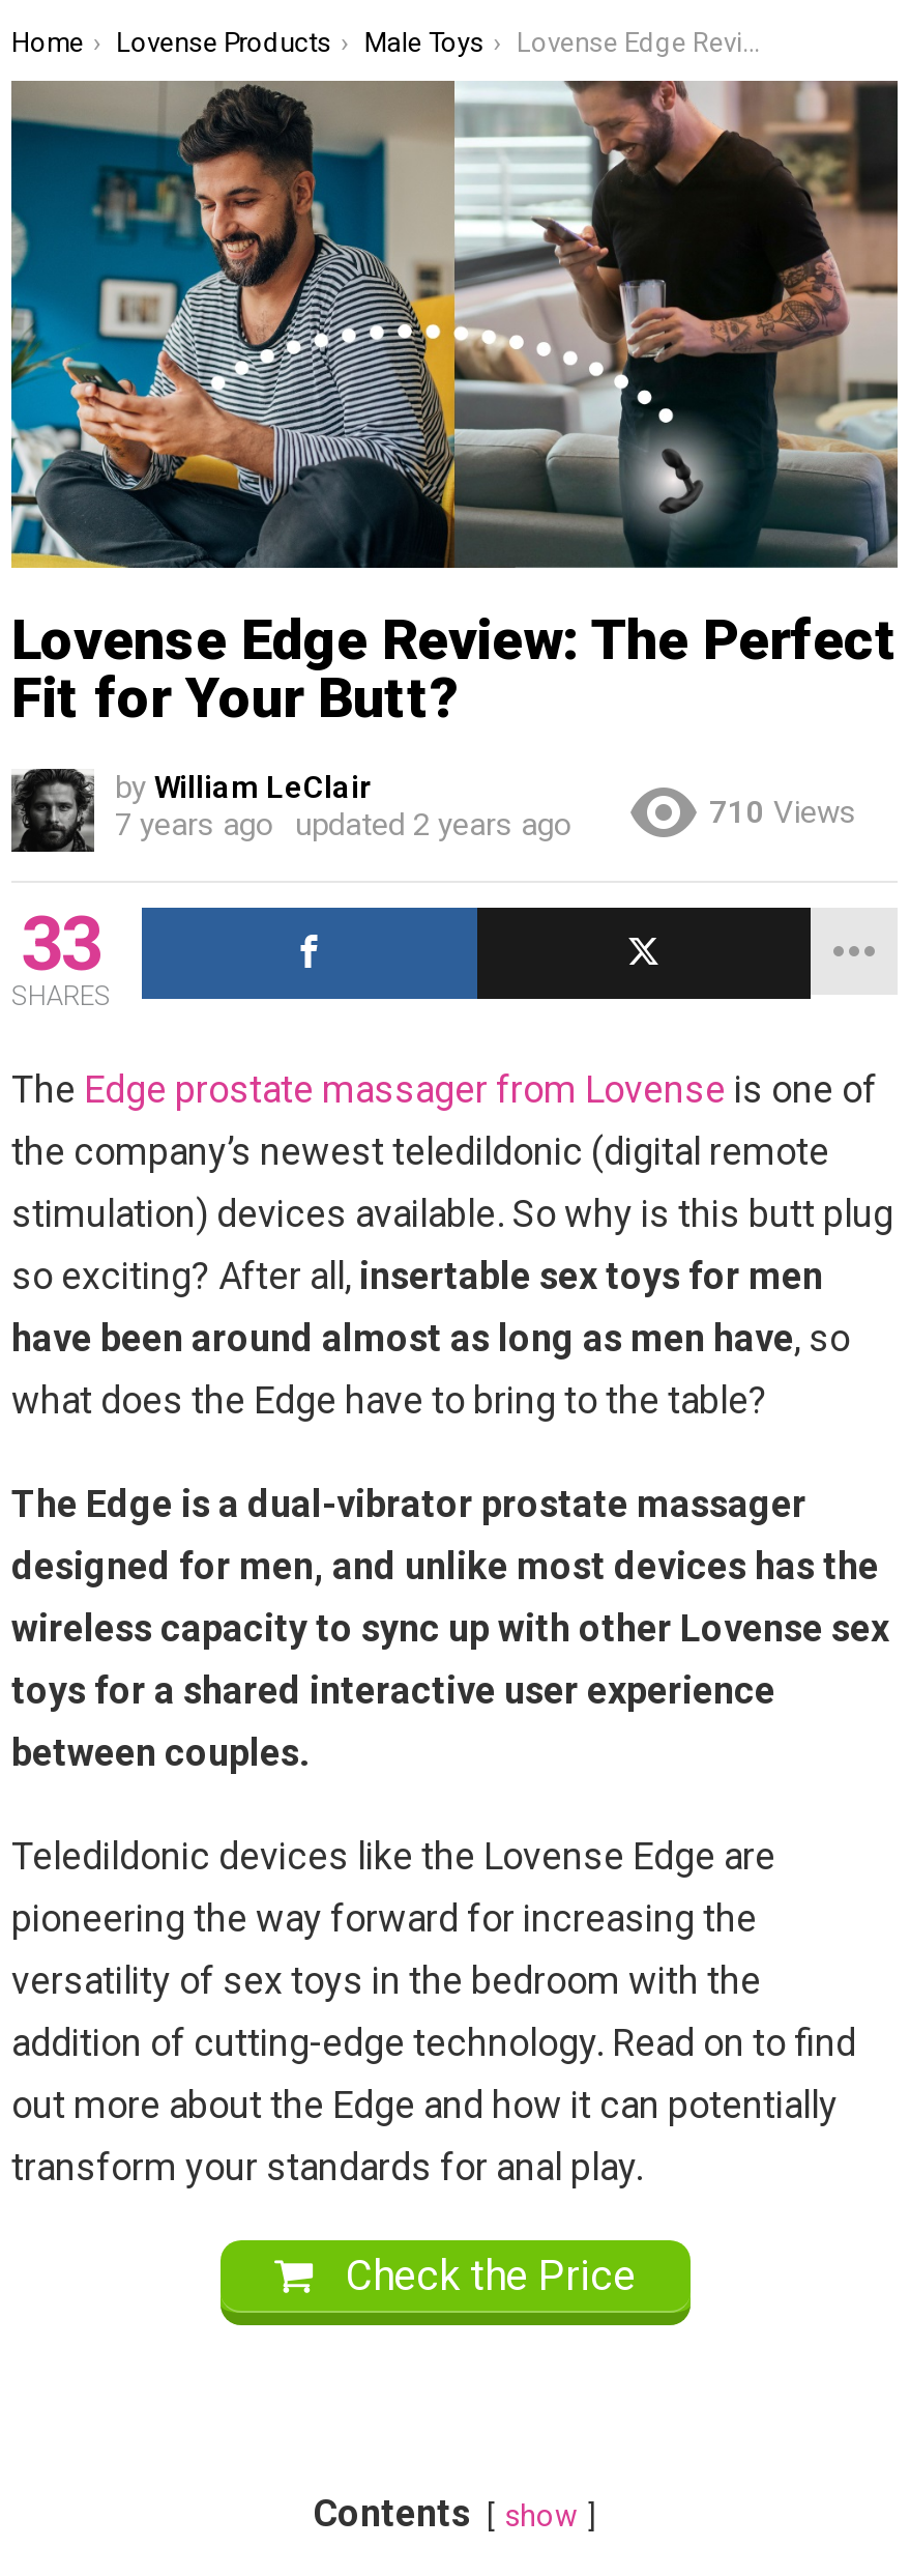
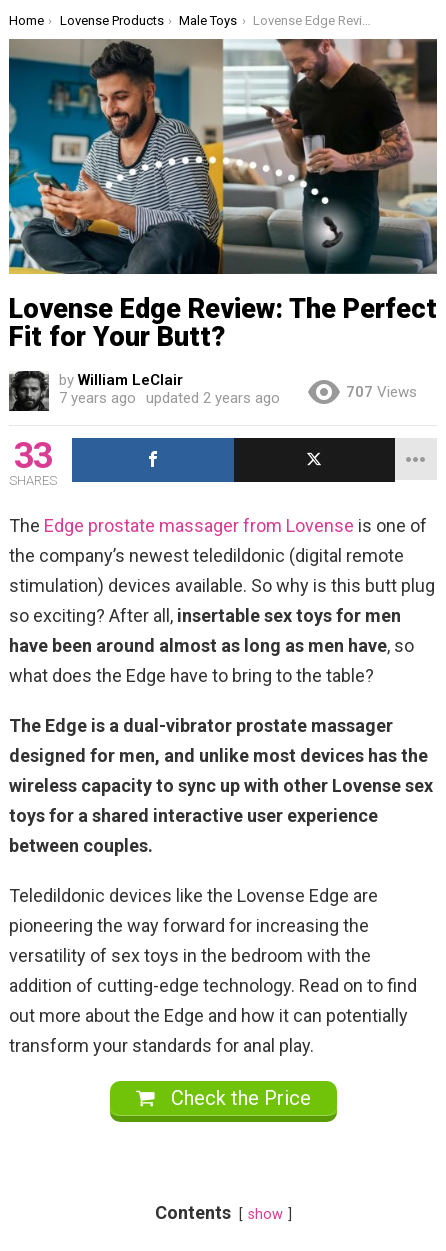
[709,793,856,830] 710 Views -> [346,383,417,401] 707 Views

